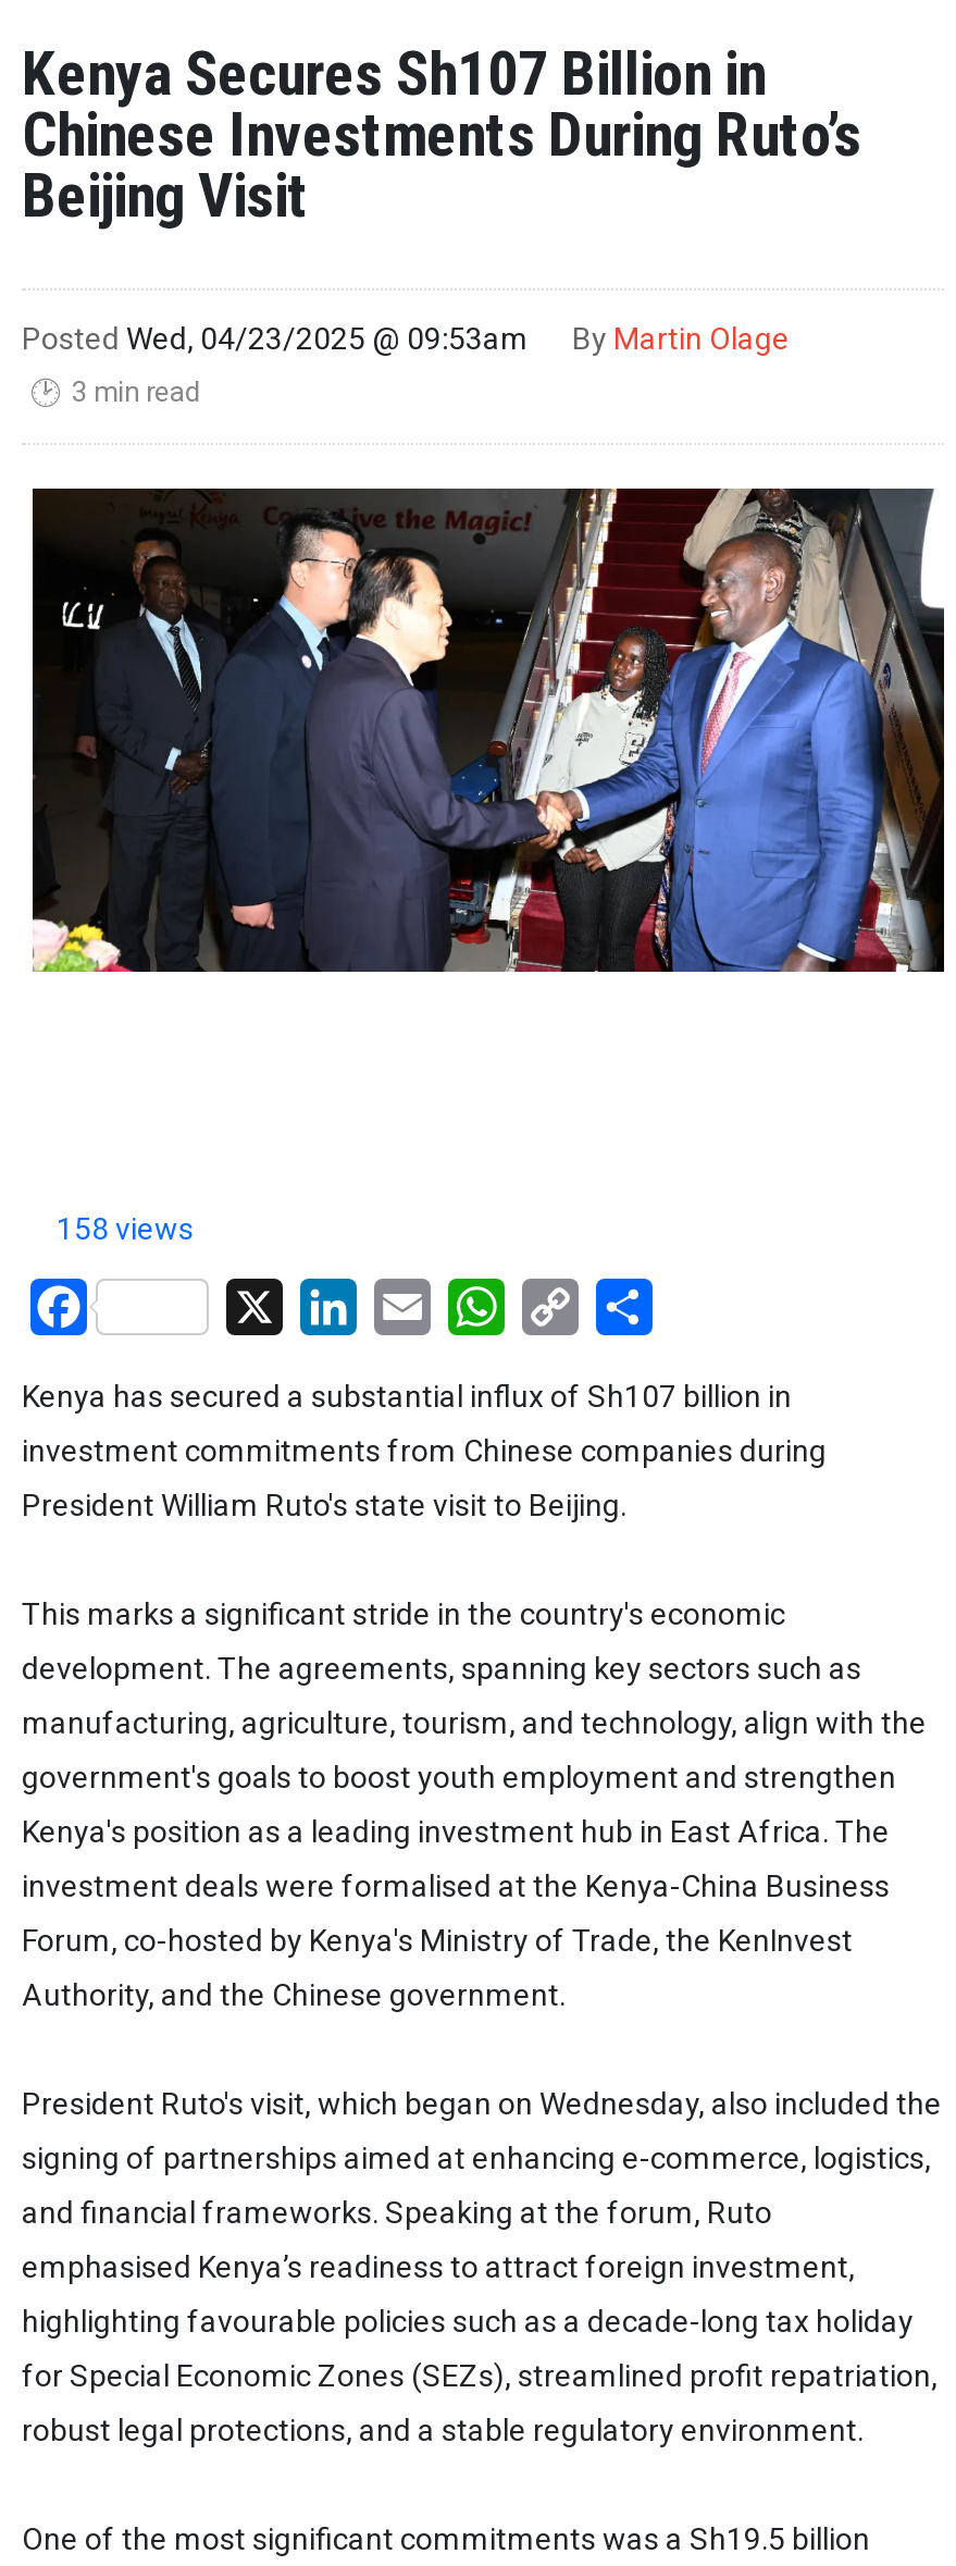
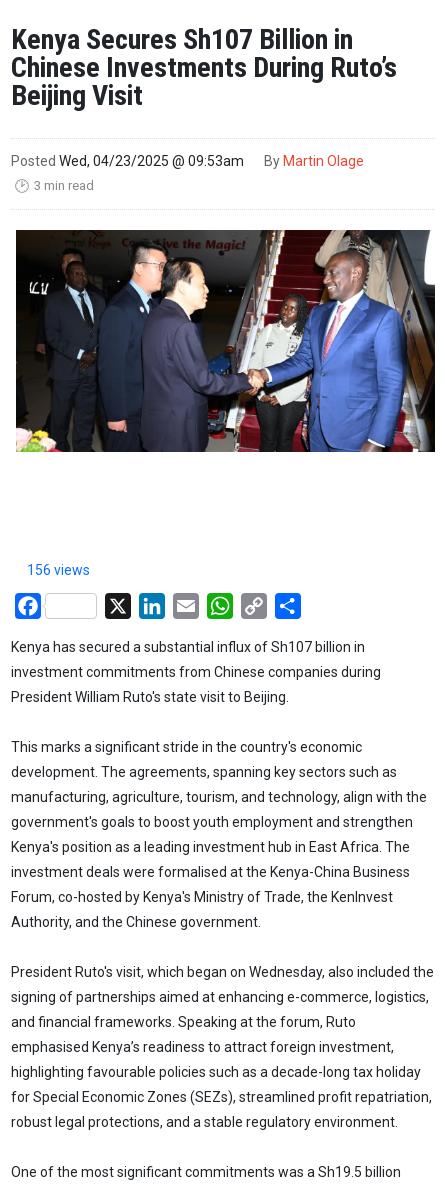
[57,1211,194,1246] 158 views -> [27,562,90,578] 156 views

